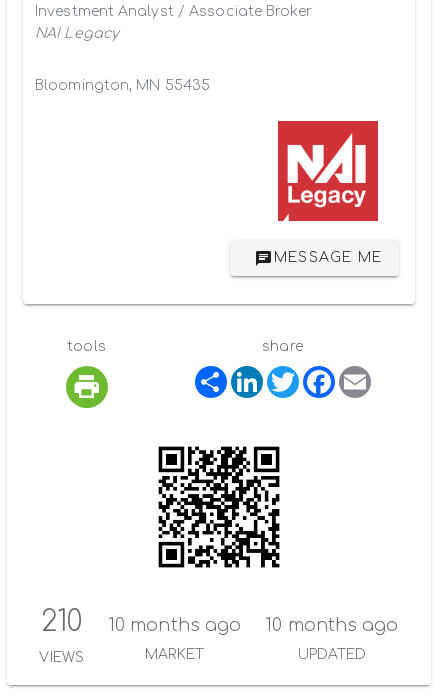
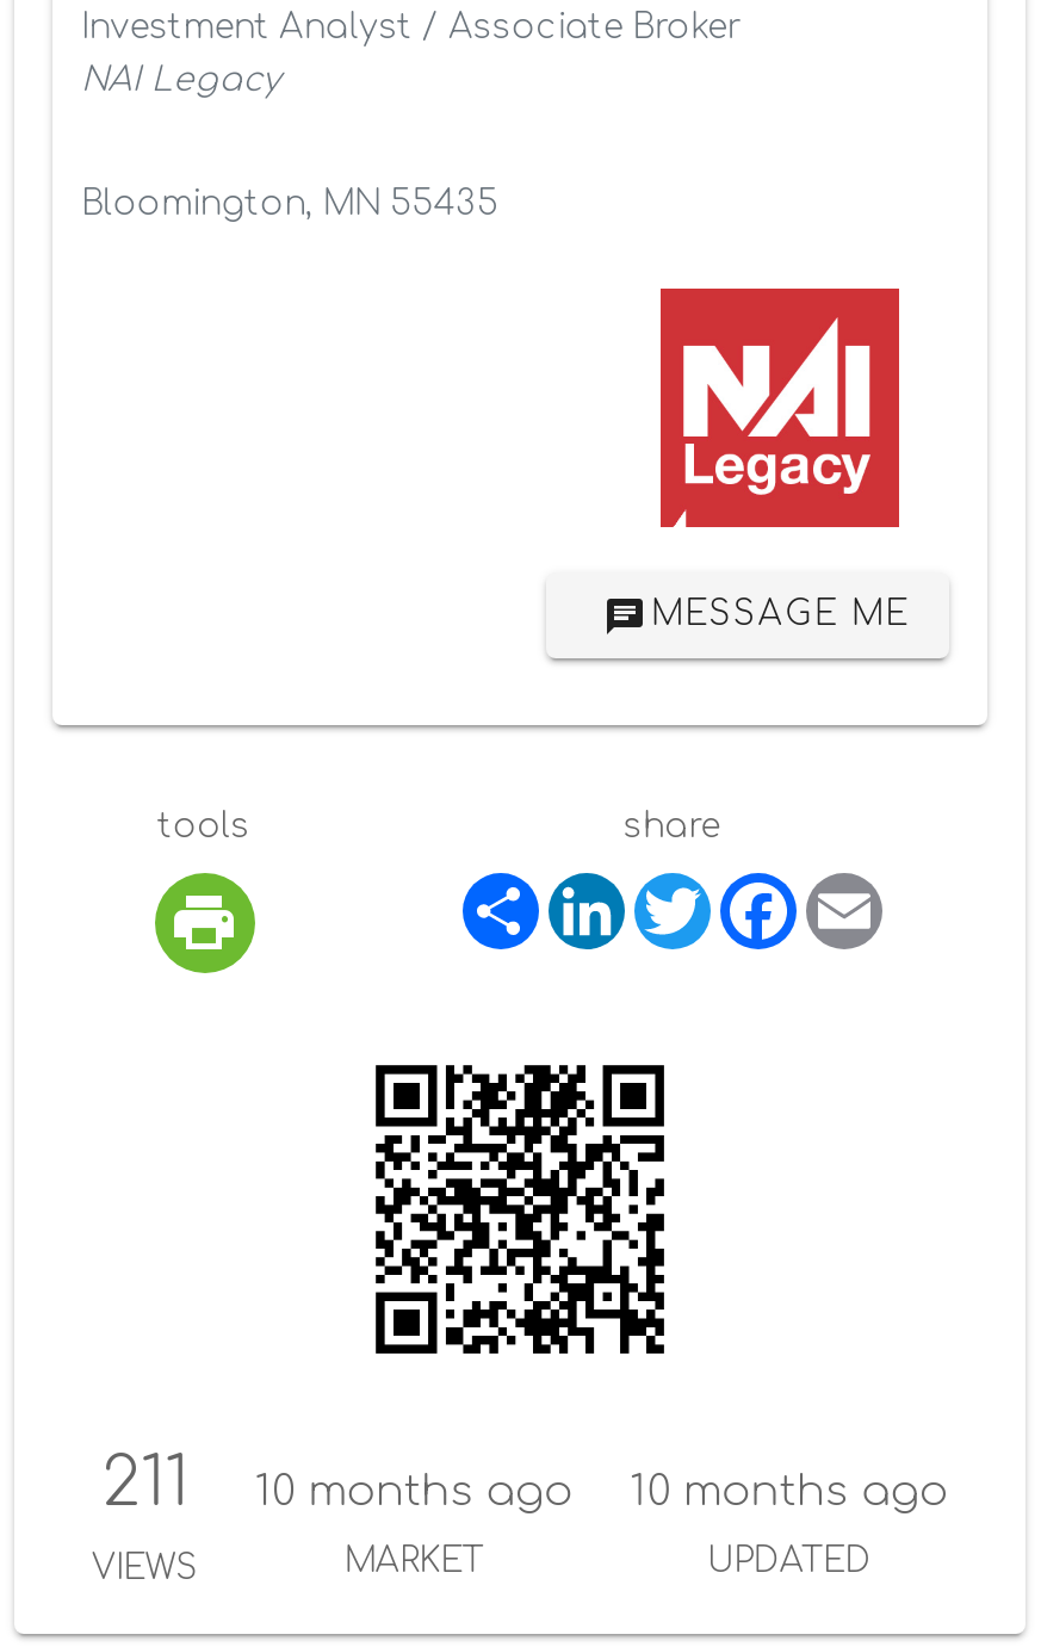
[41,605,399,637] 210 10 months ago 10 months ago -> [101,1444,948,1521] 211 10 months ago 10 months ago

